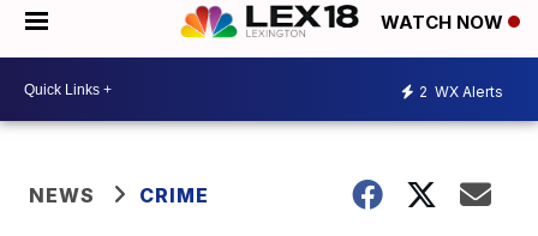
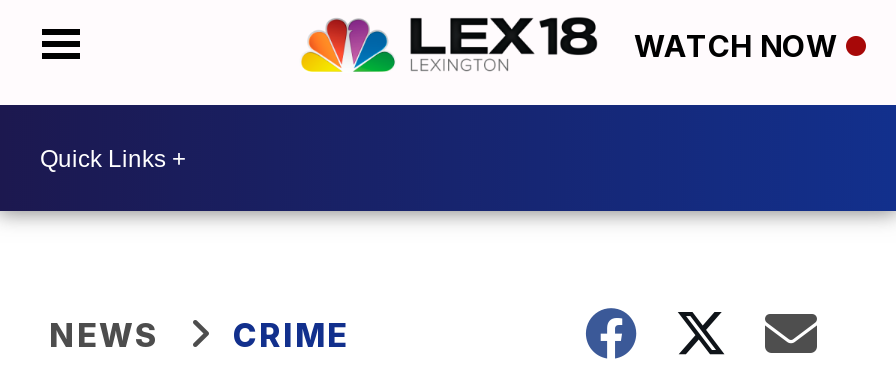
[419,82,503,100] 2 WX Alerts -> none

